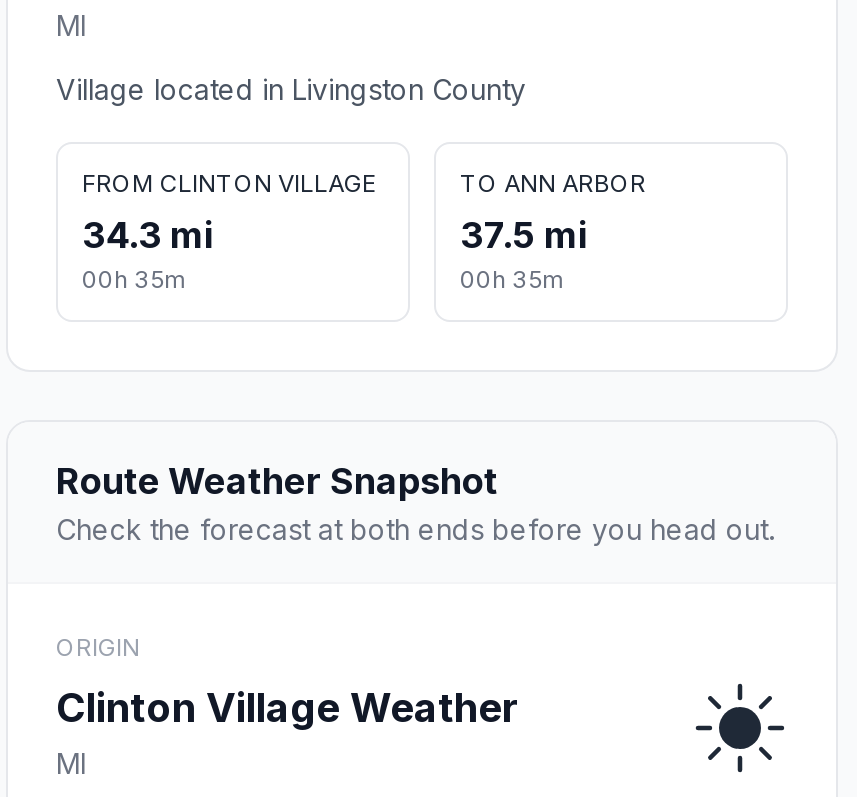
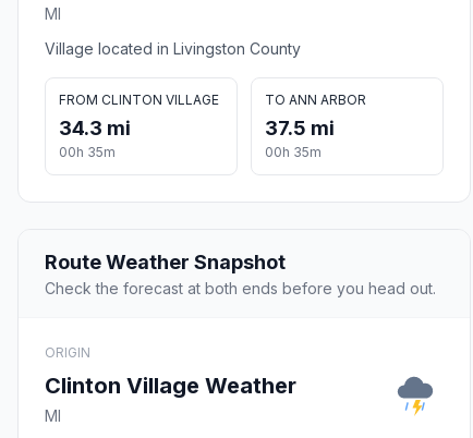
[694,682,786,774] [image] -> [395,374,440,419] [image]

